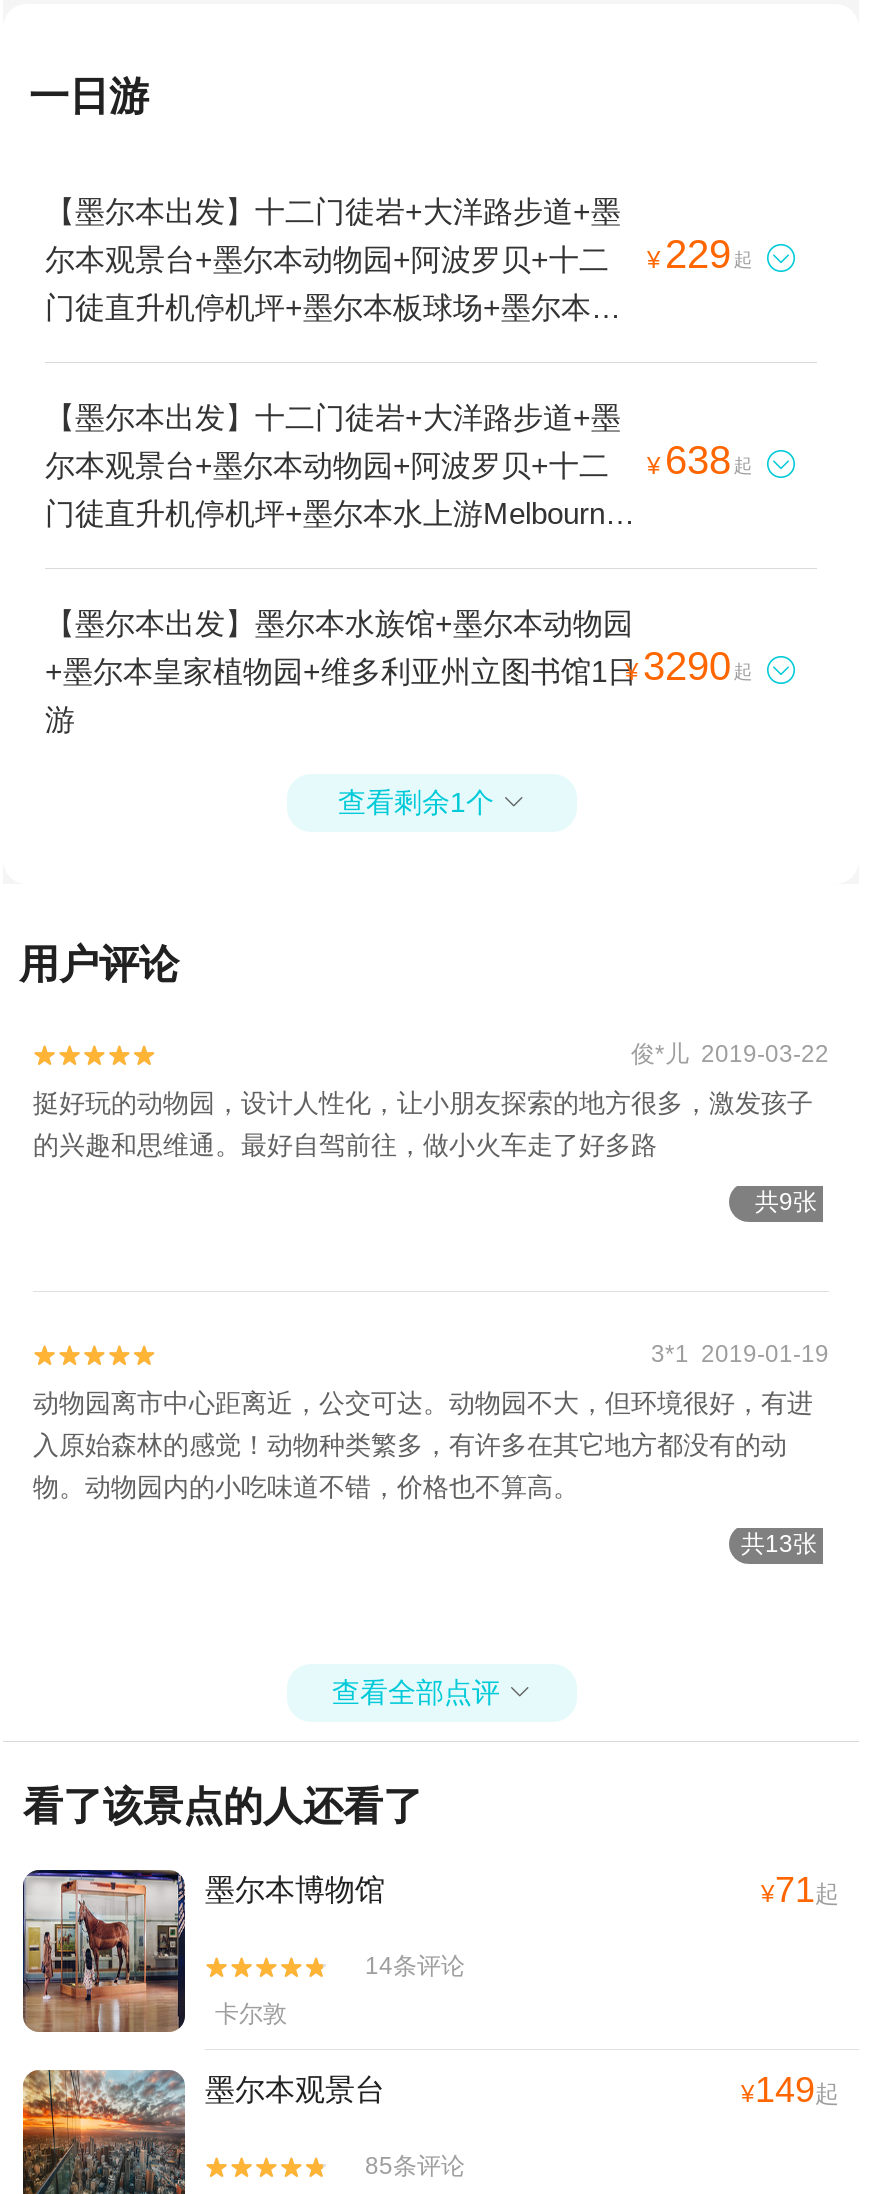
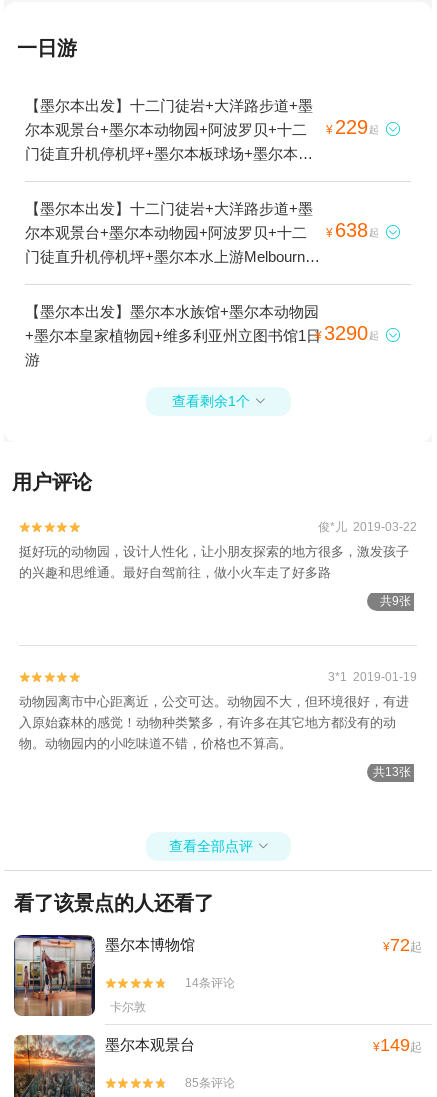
[761,1870,839,1910] ¥71起 -> [383,935,422,955] ¥72起

